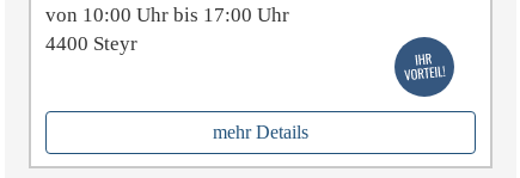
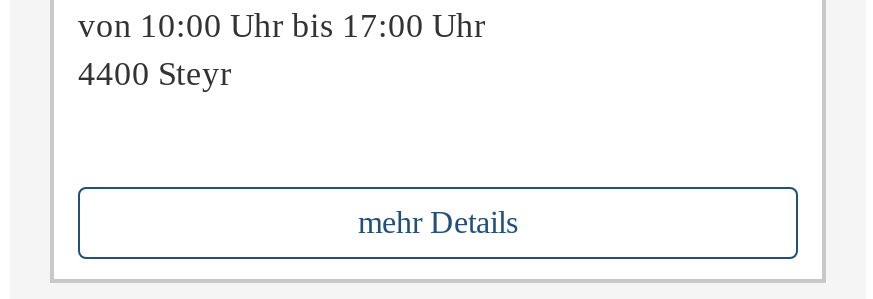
[393,36,455,98] [image] -> none

